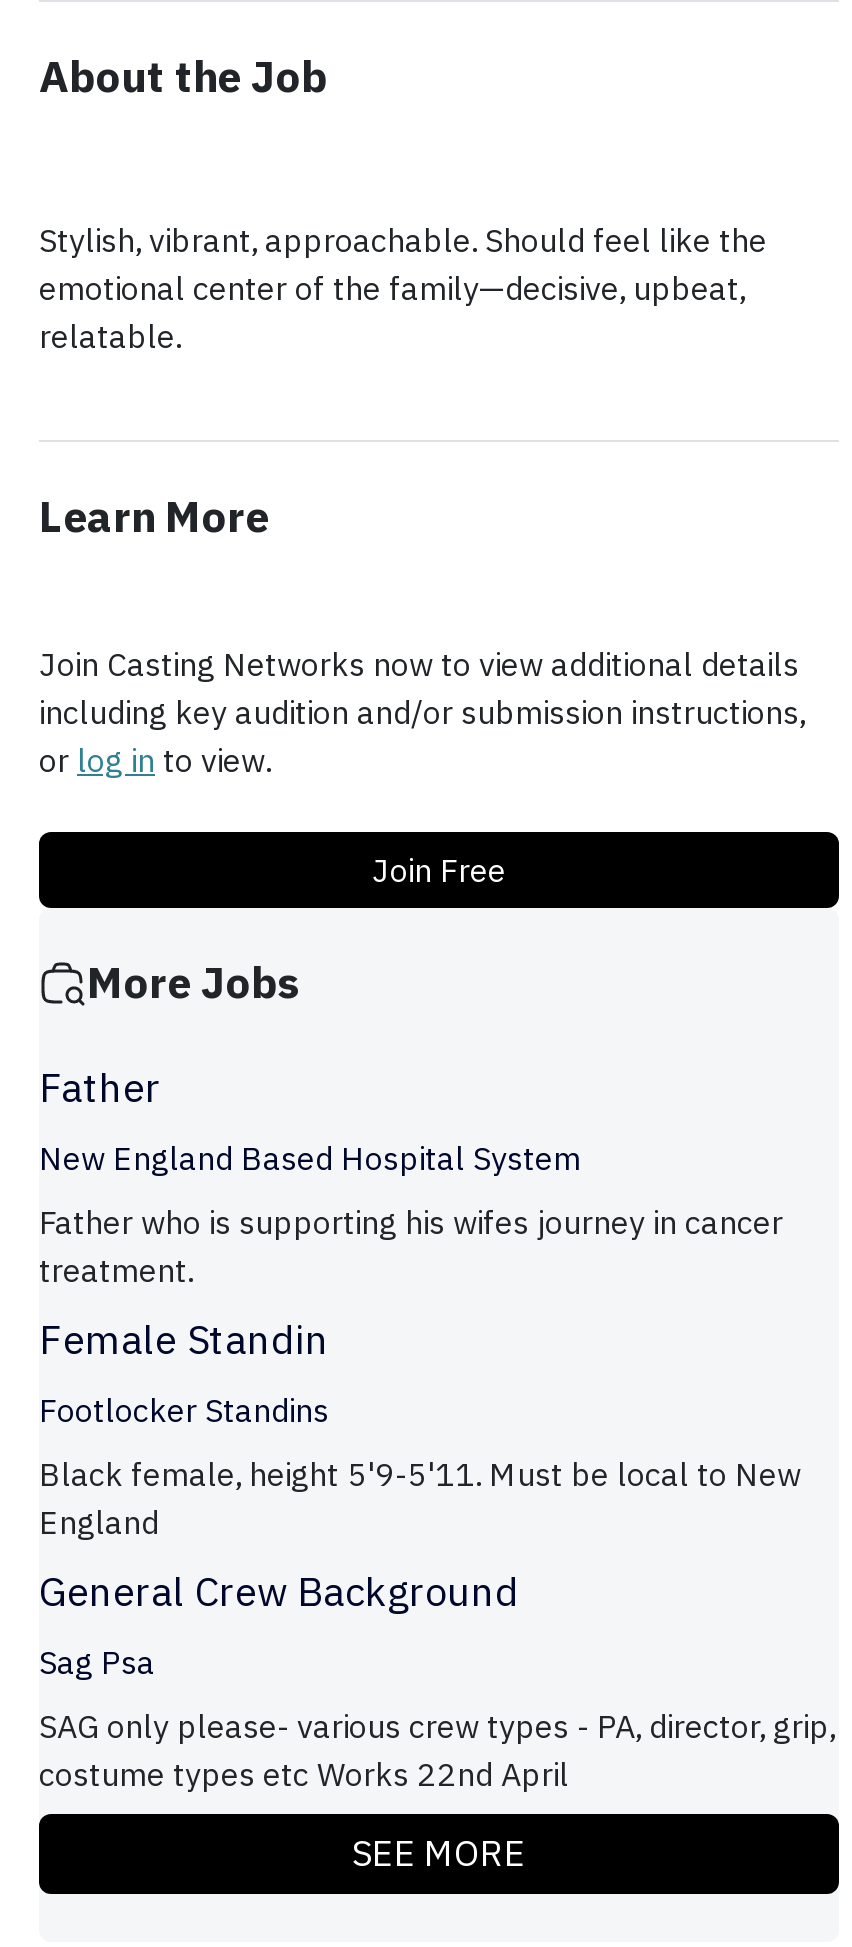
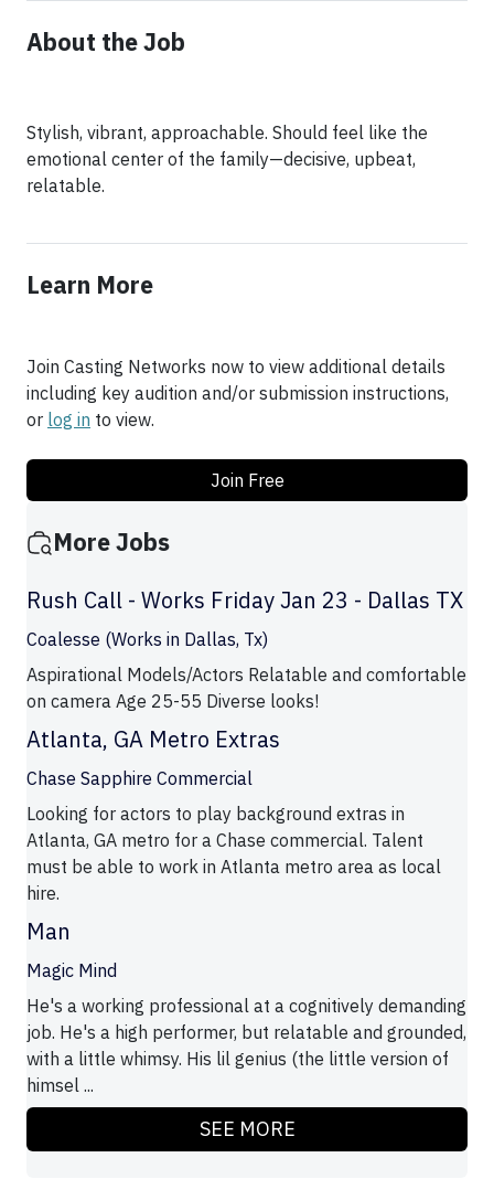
[39,1060,581,1178] Father | New England Based Hospital System -> [26,585,463,650] Rush Call - Works Friday Jan 23 - Dallas TX | Coalesse (Works in Dallas, Tx)
[39,1202,783,1430] Father who is supporting his wifes journey in cancer | treatment. | Female Standin | Footlocker Standins -> [26,664,466,790] Aspirational Models/Actors Relatable and comfortable | on camera Age 25-55 Diverse looks! | Atlanta, GA Metro Extras | Chase Sapphire Commercial
[39,1454,801,1682] Black female, height 5'9-5'11. Must be local to New | England | General Crew Background | Sag Psa -> [26,803,441,982] Looking for actors to play background extras in | Atlanta, GA metro for a Chase commercial. Talent | must be able to work in Atlanta metro area as local | hire. | Man | Magic Mind
[39,1706,835,1794] SAG only please- various crew types - PA, director, grip, | costume types etc Works 22nd April -> [26,995,466,1096] He's a working professional at a cognitively demanding | job. He's a high performer, but relatable and grounded, | with a little whimsy. His lil genius (the little version of | himsel ...

